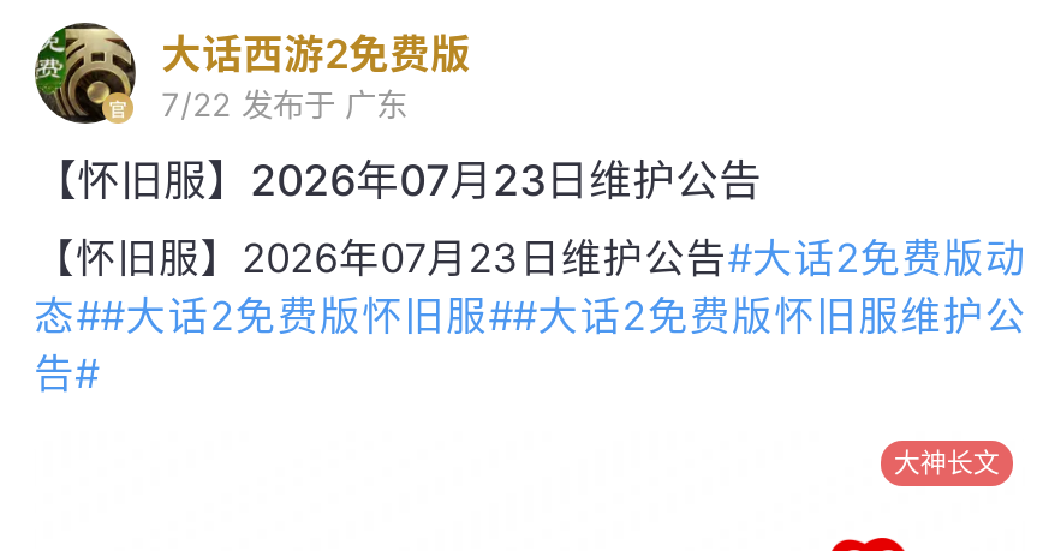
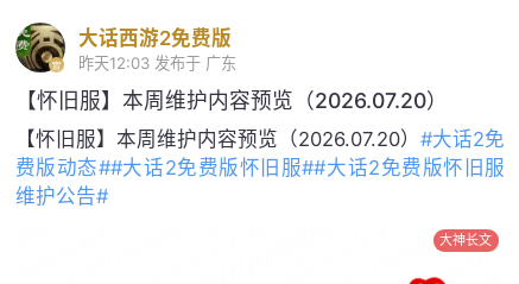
[161,85,407,123] 7/22 发布于 广东 -> [78,53,236,72] 昨天12:03 发布于 广东
[34,155,762,206] 【怀旧服】2026年07月23日维护公告 -> [15,88,447,113] 【怀旧服】本周维护内容预览（2026.07.20）
[34,234,1026,397] 【怀旧服】2026年07月23日维护公告#大话2免费版动 | 态##大话2免费版怀旧服##大话2免费版怀旧服维护公 | 告# -> [15,127,505,208] 【怀旧服】本周维护内容预览（2026.07.20）#大话2免 | 费版动态##大话2免费版怀旧服##大话2免费版怀旧服 | 维护公告#

